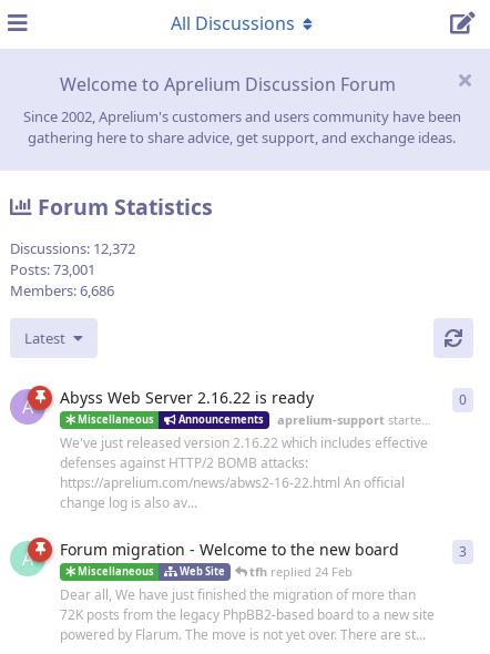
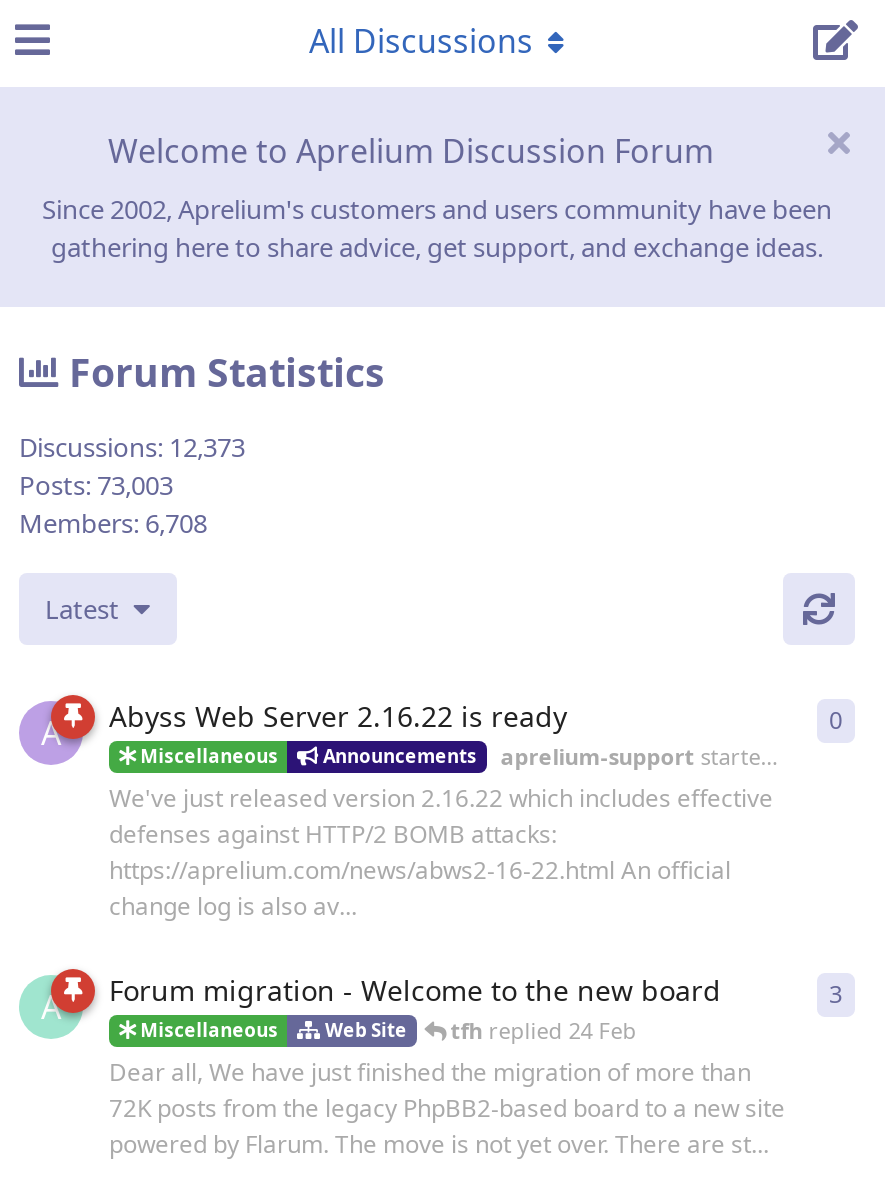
[10,239,135,258] Discussions: 12,372 -> [19,429,245,465] Discussions: 12,373
[10,260,95,280] Posts: 73,001 -> [19,467,173,503] Posts: 73,003
[10,281,114,301] Members: 6,686 -> [19,505,207,541] Members: 6,708

